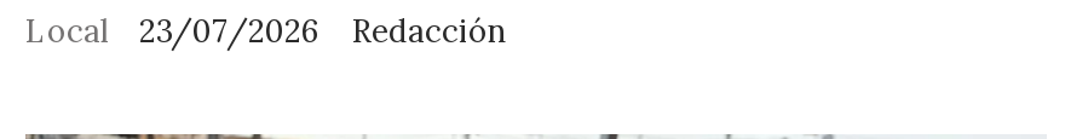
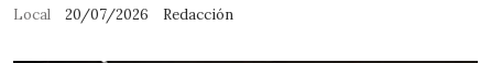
[25,11,507,52] Local 23/07/2026 Redacción -> [13,5,233,24] Local 20/07/2026 Redacción

